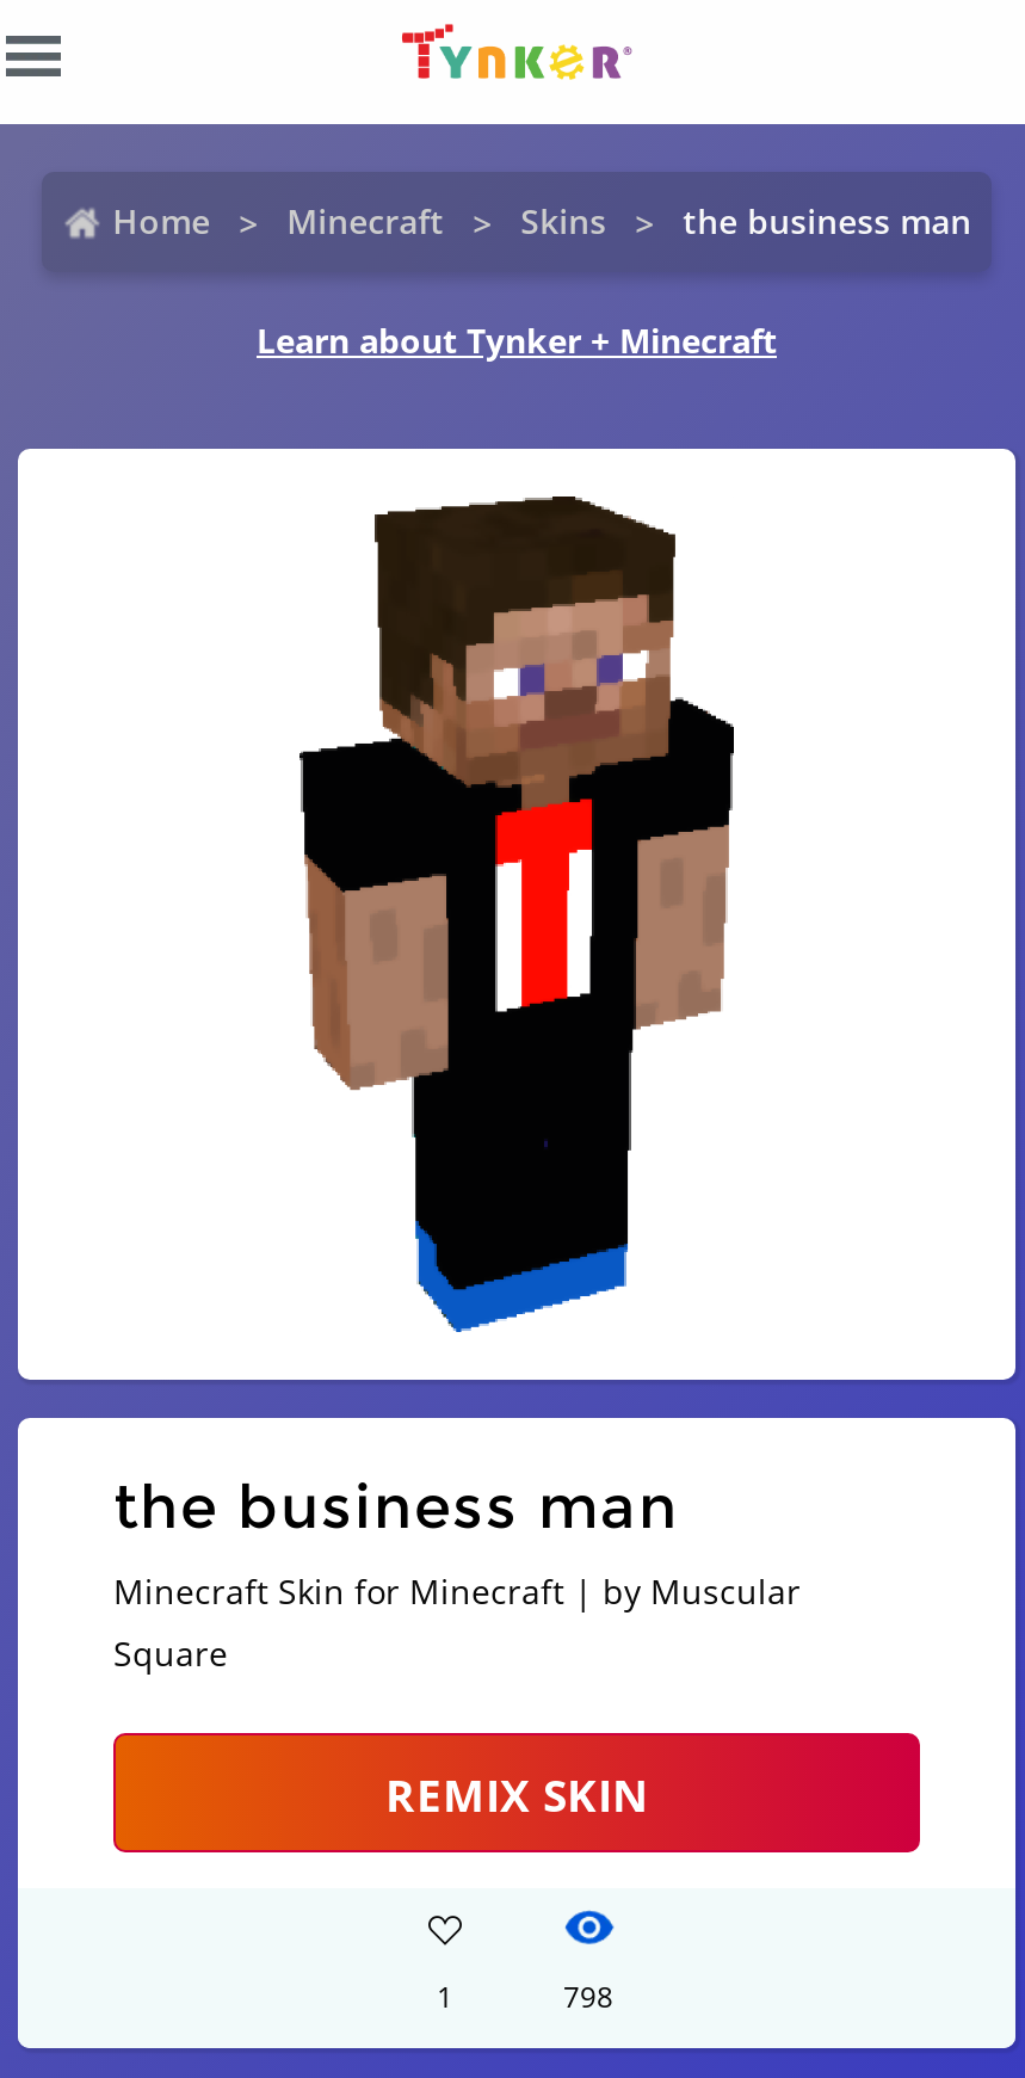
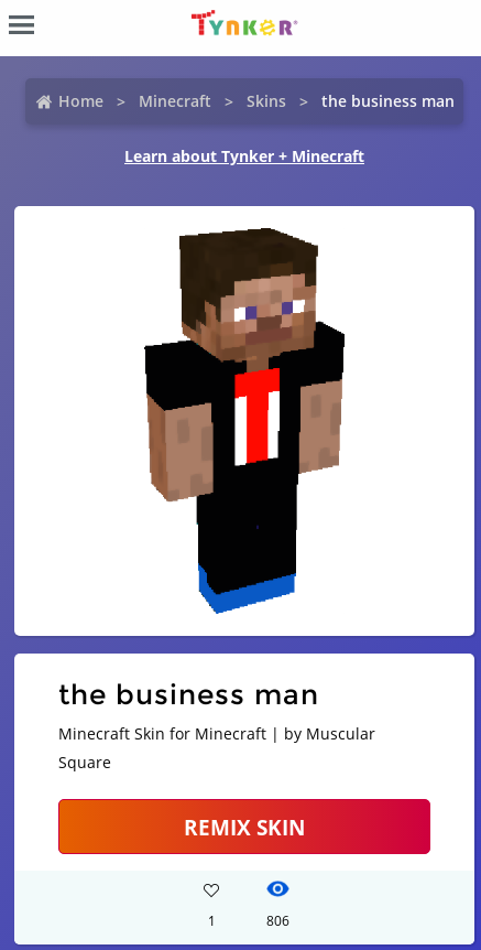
[563,1977,613,2018] 798 -> [266,912,289,930] 806

